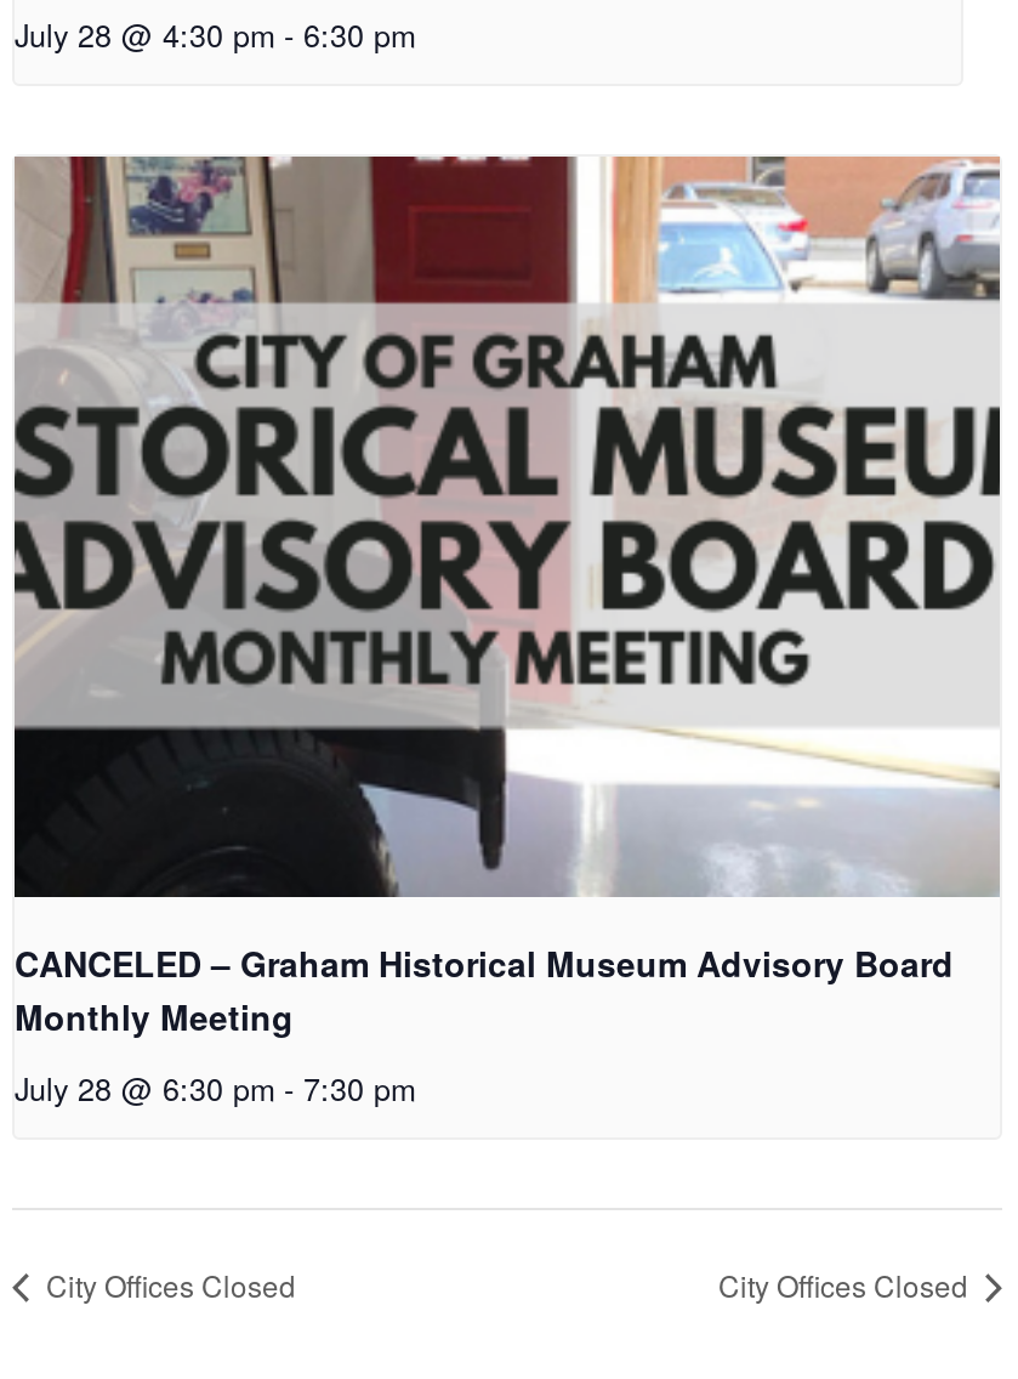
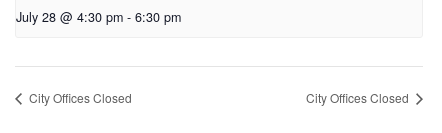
[12,153,1002,1111] [image] | CANCELED – Graham Historical Museum Advisory Board | Monthly Meeting | July 28 @ 6:30 pm - 7:30 pm -> none

